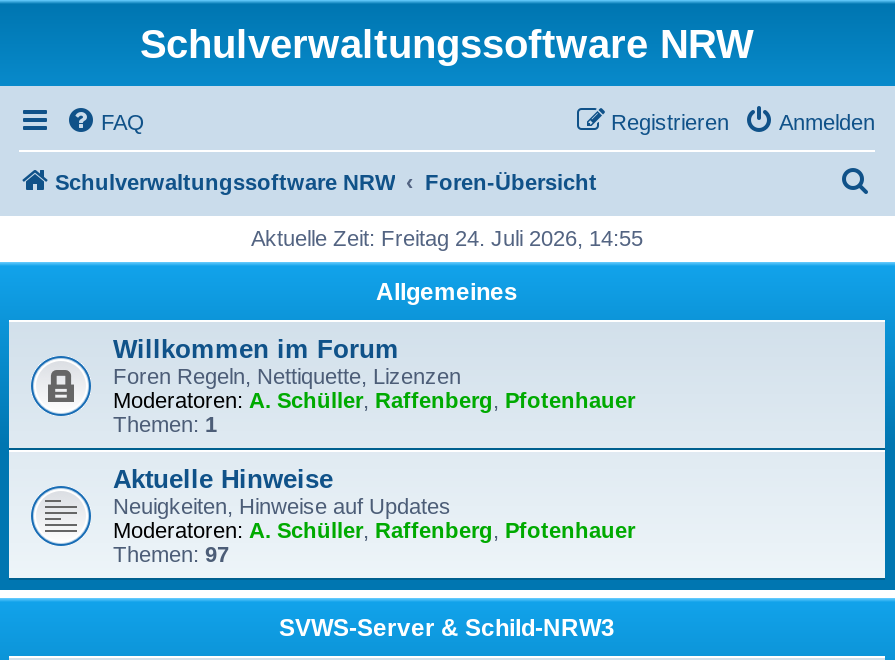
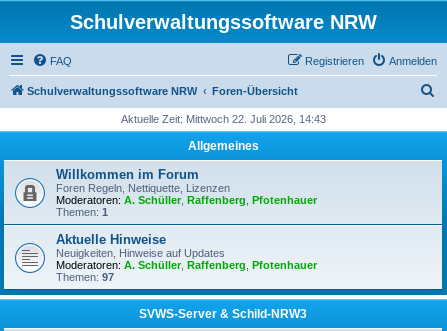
[251,226,643,250] Aktuelle Zeit: Freitag 24. Juli 2026, 14:55 -> [120,113,325,125] Aktuelle Zeit: Mittwoch 22. Juli 2026, 14:43

